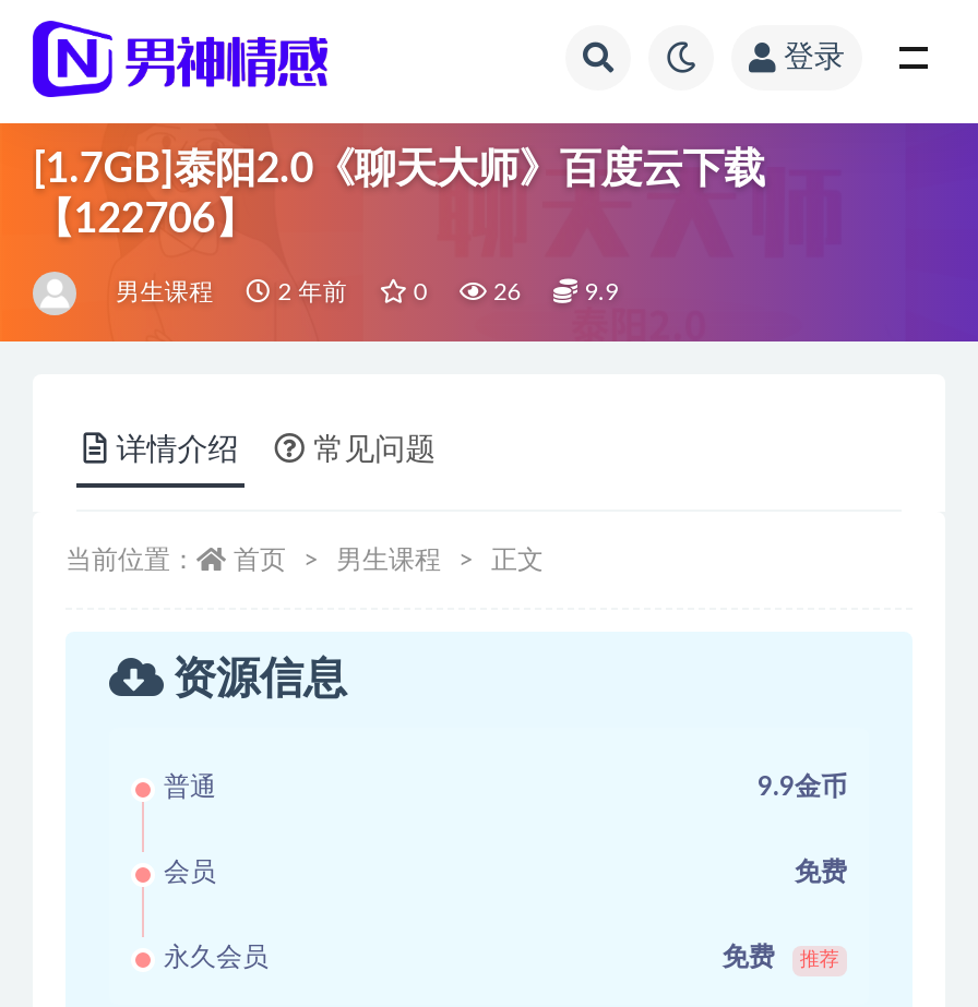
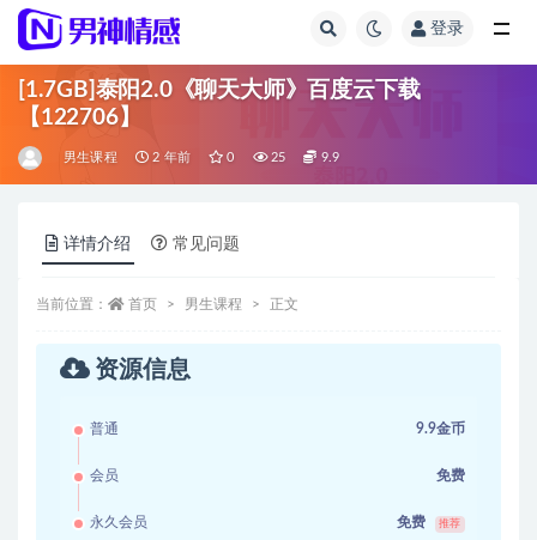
[486,280,520,304] 26 -> [267,151,286,164] 25

